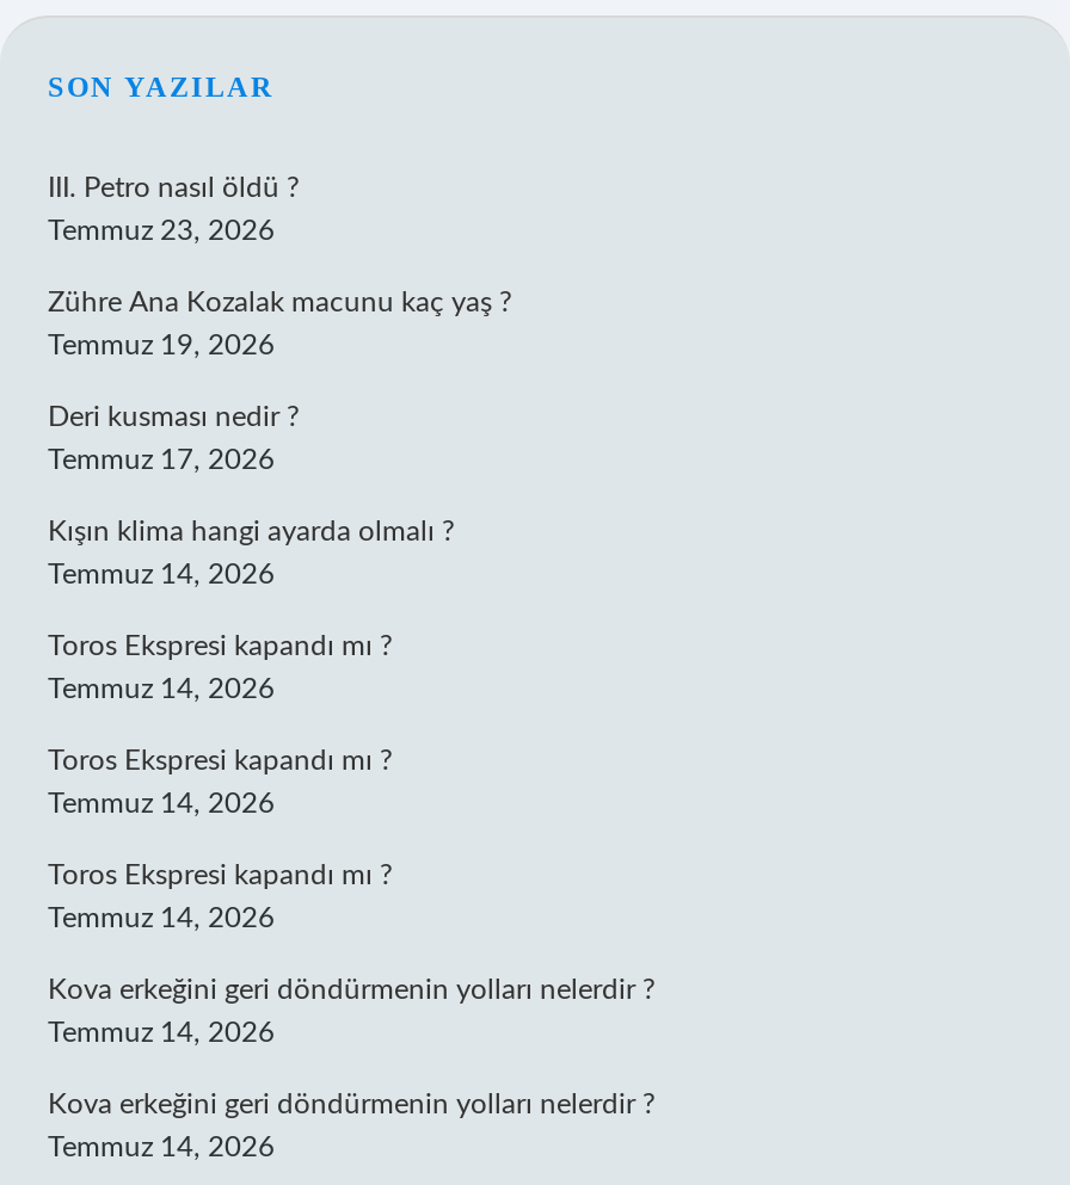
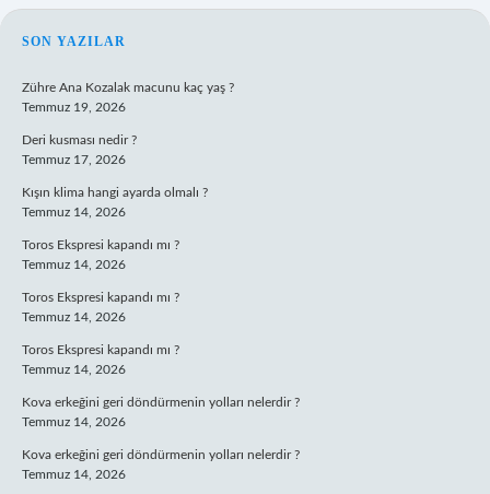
[48,173,299,245] III. Petro nasıl öldü ? | Temmuz 23, 2026 -> none

